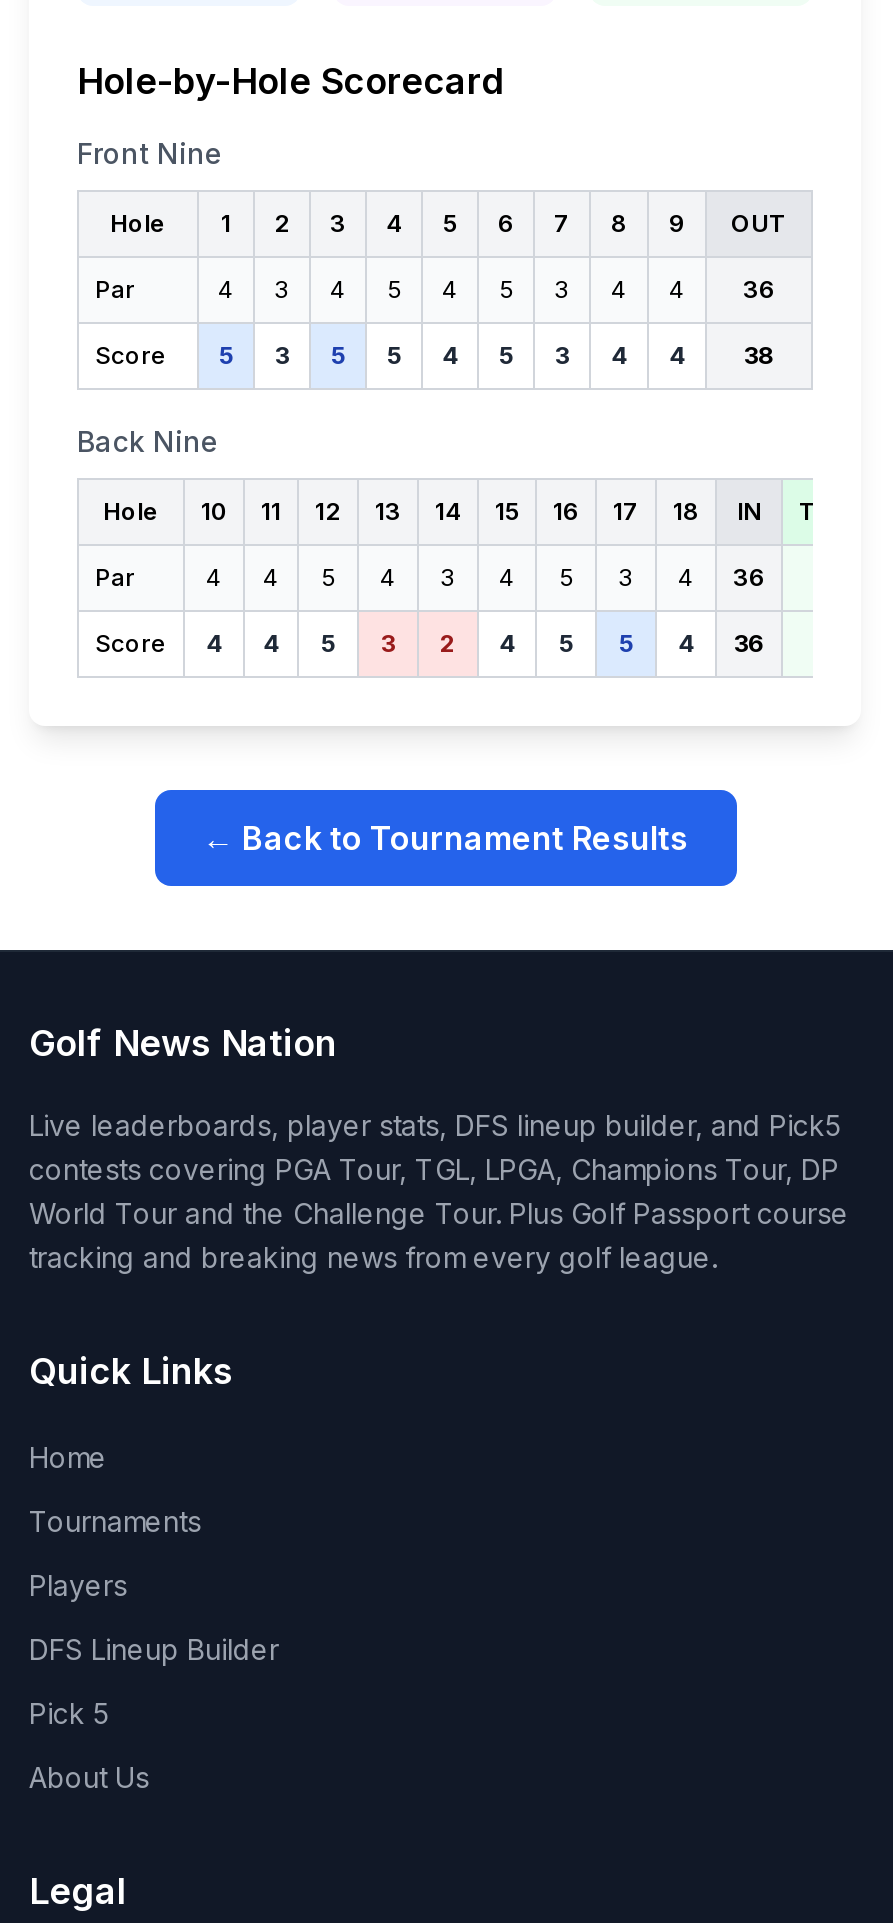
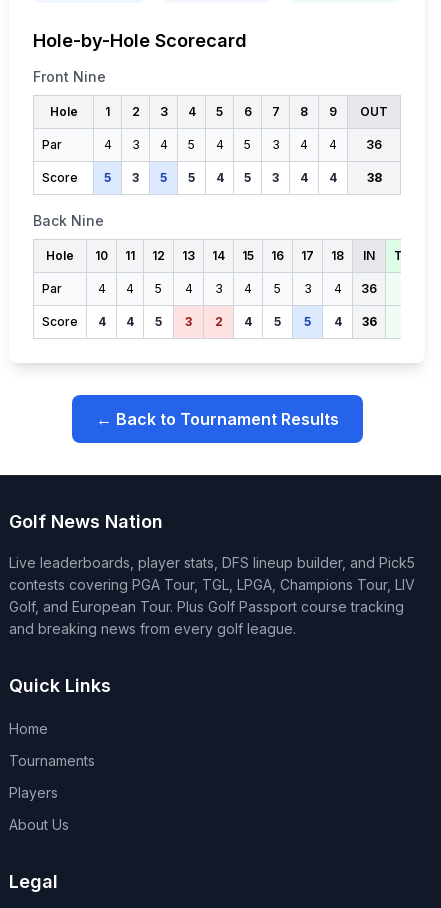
[29,1152,849,1274] contests covering PGA Tour, TGL, LPGA, Champions Tour, DP | World Tour and the Challenge Tour. Plus Golf Passport course | tracking and breaking news from every golf league. -> [9,576,415,637] contests covering PGA Tour, TGL, LPGA, Champions Tour, LIV | Golf, and European Tour. Plus Golf Passport course tracking | and breaking news from every golf league.
[29,1632,279,1730] DFS Lineup Builder | Pick 5 -> none

